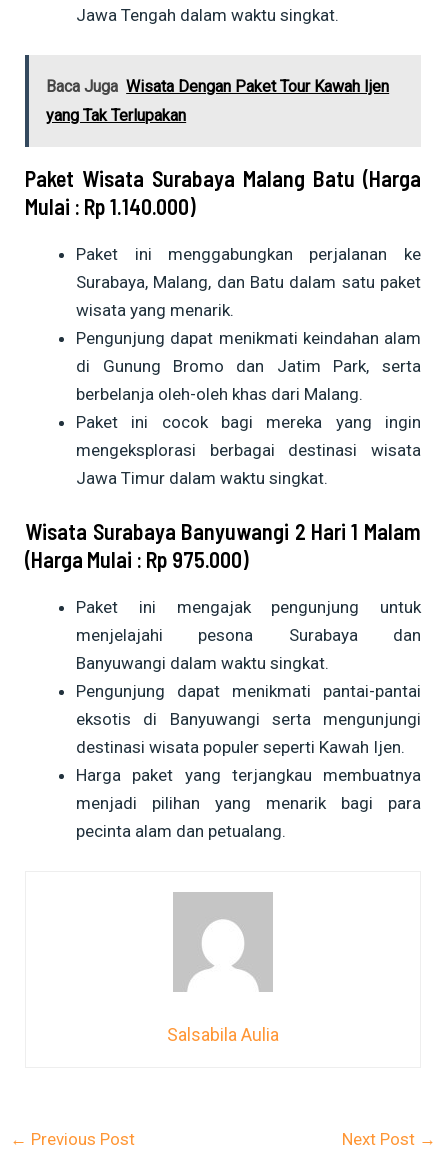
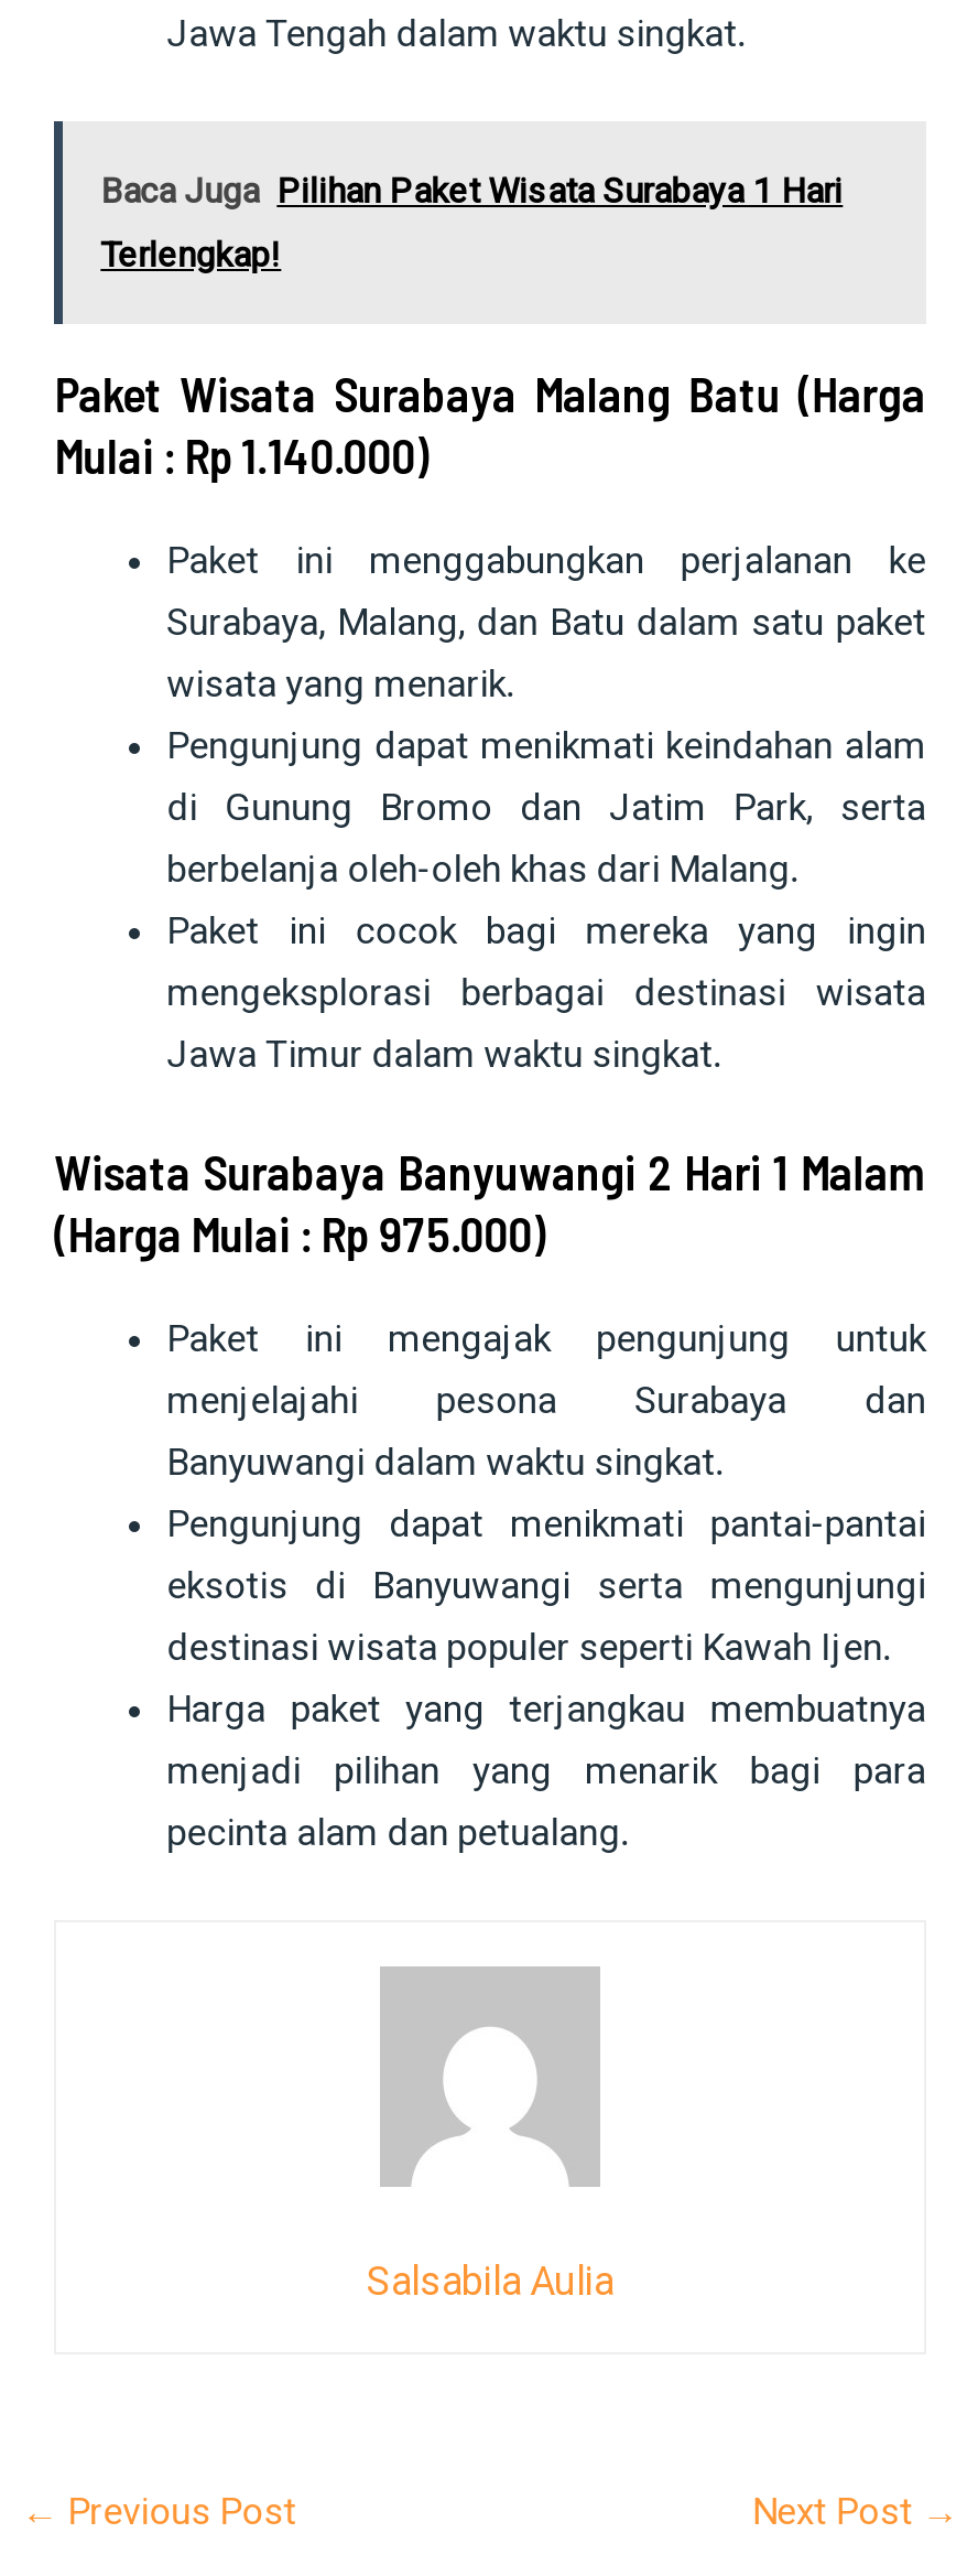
[46,77,389,96] Baca Juga Wisata Dengan Paket Tour Kawah Ijen -> [101,169,843,211] Baca Juga Pilihan Paket Wisata Surabaya 1 Hari
[46,106,186,125] yang Tak Terlupakan -> [101,233,281,275] Terlengkap!

